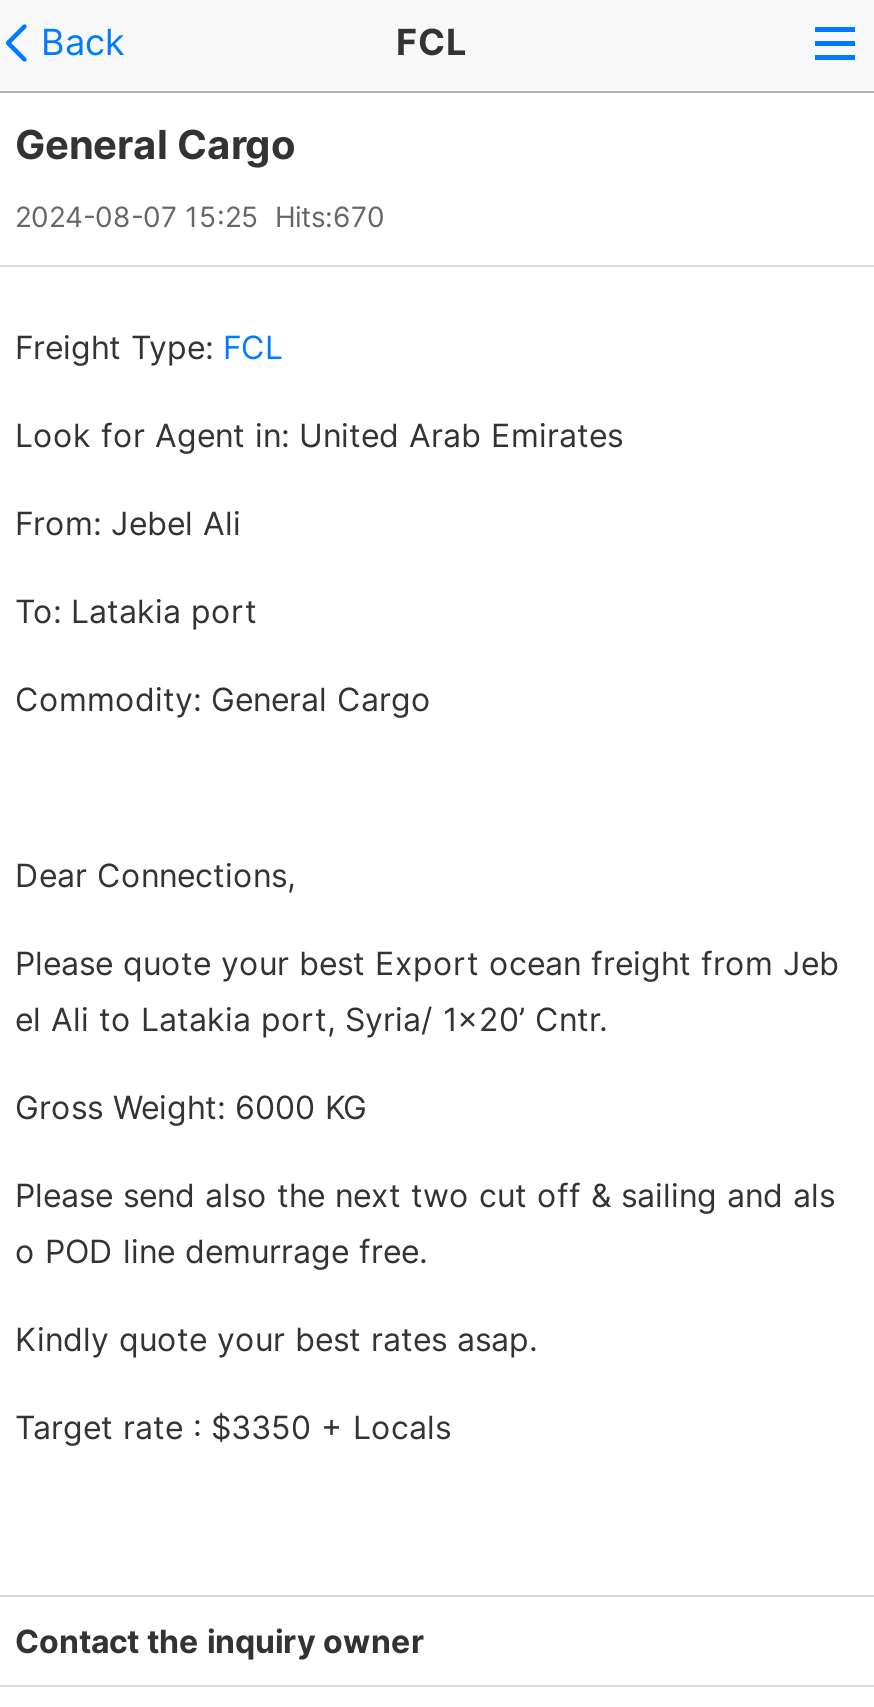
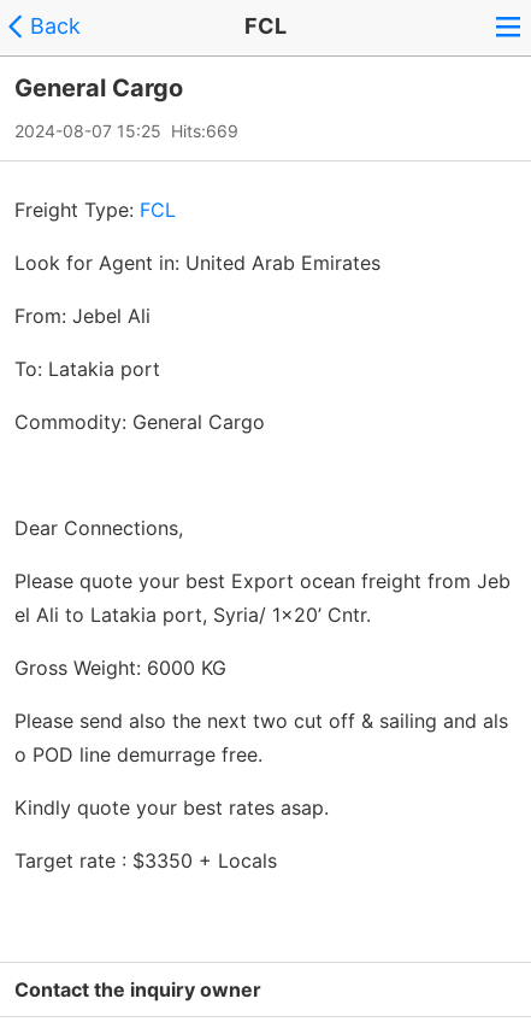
[15,199,385,233] 2024-08-07 15:25 Hits:670 -> [14,121,238,141] 2024-08-07 15:25 Hits:669

